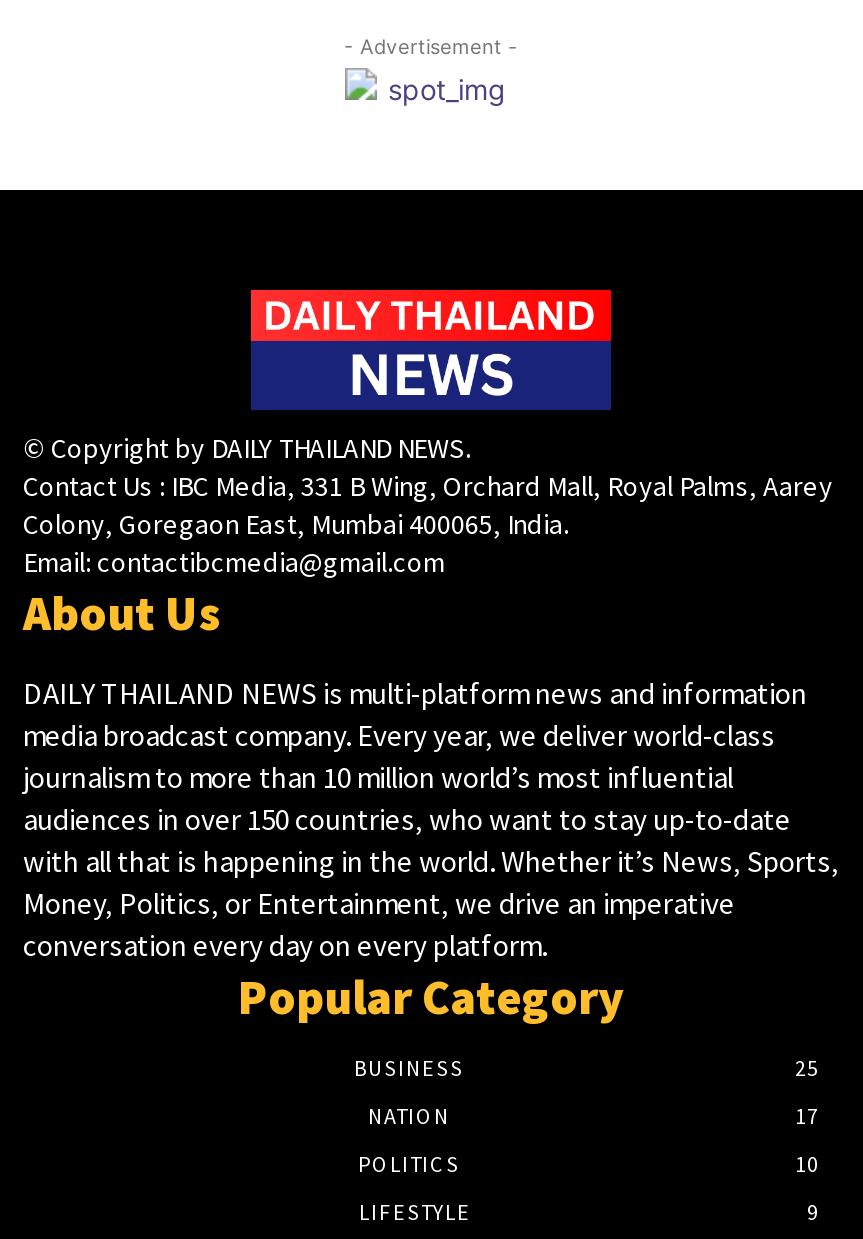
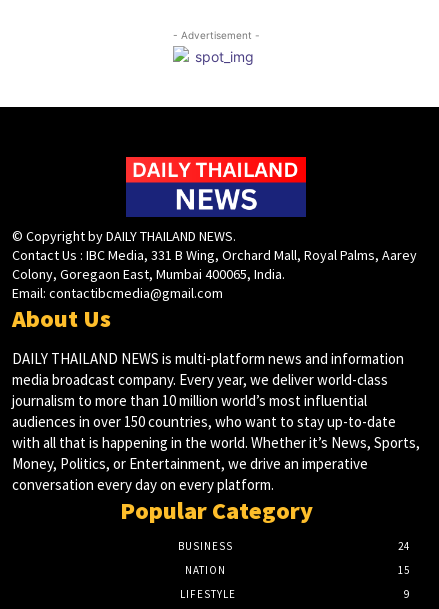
[795,1055,819,1083] 25 -> [398,539,410,553] 24
[358,1103,819,1179] 17 | POLITICS | 10 -> [398,563,410,577] 15

